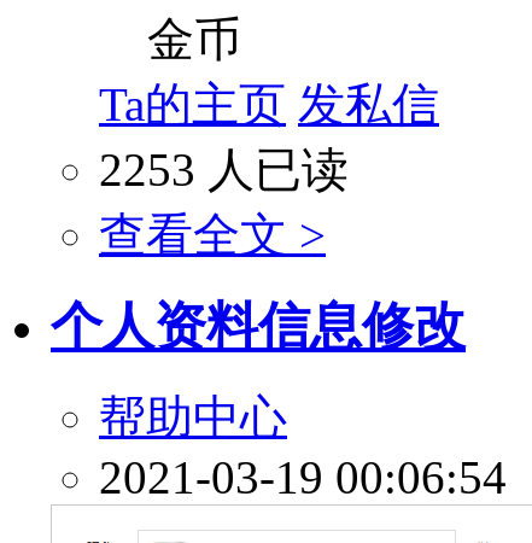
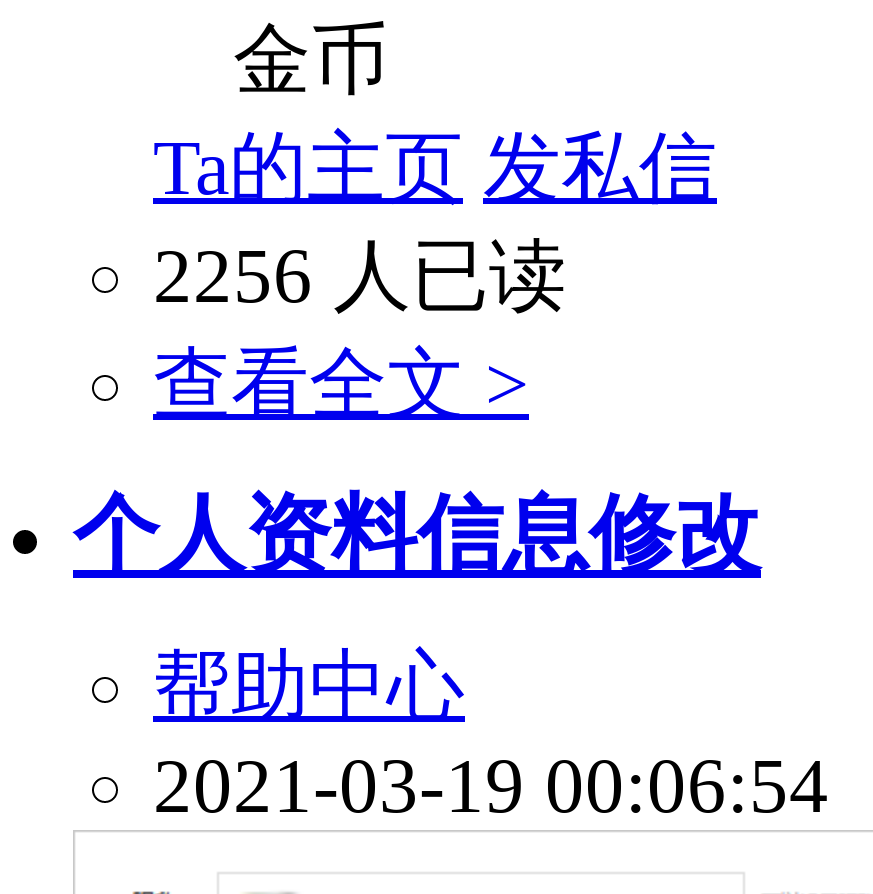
[99,143,349,195] 2253 人已读 -> [153,231,567,317] 2256 人已读

